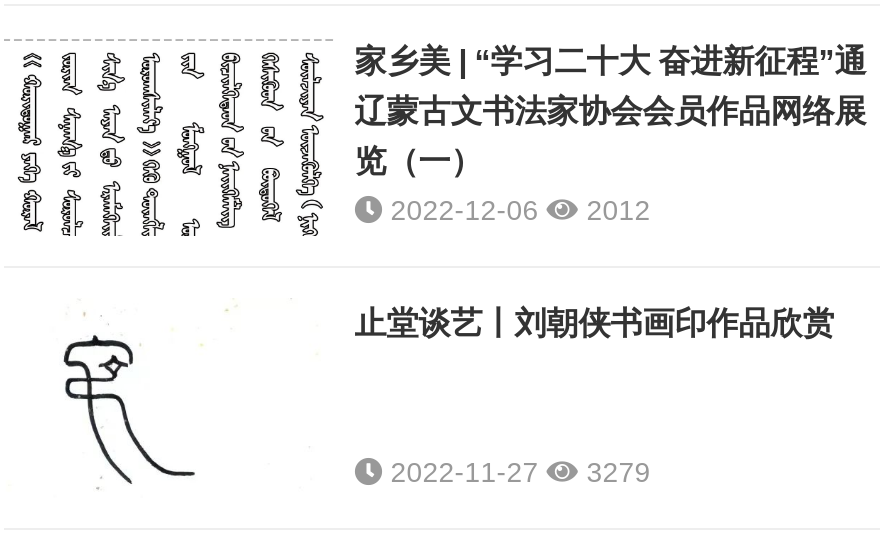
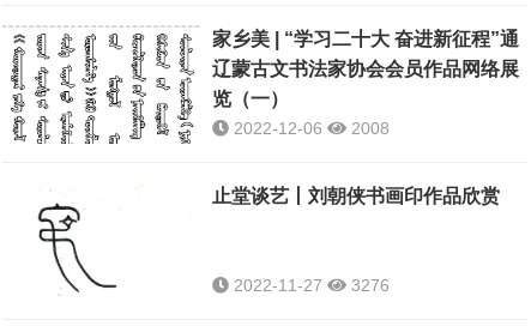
[390,194,650,226] 2022-12-06 2012 -> [234,119,390,138] 2022-12-06 2008
[390,456,650,488] 2022-11-27 3279 -> [234,276,390,295] 2022-11-27 3276

